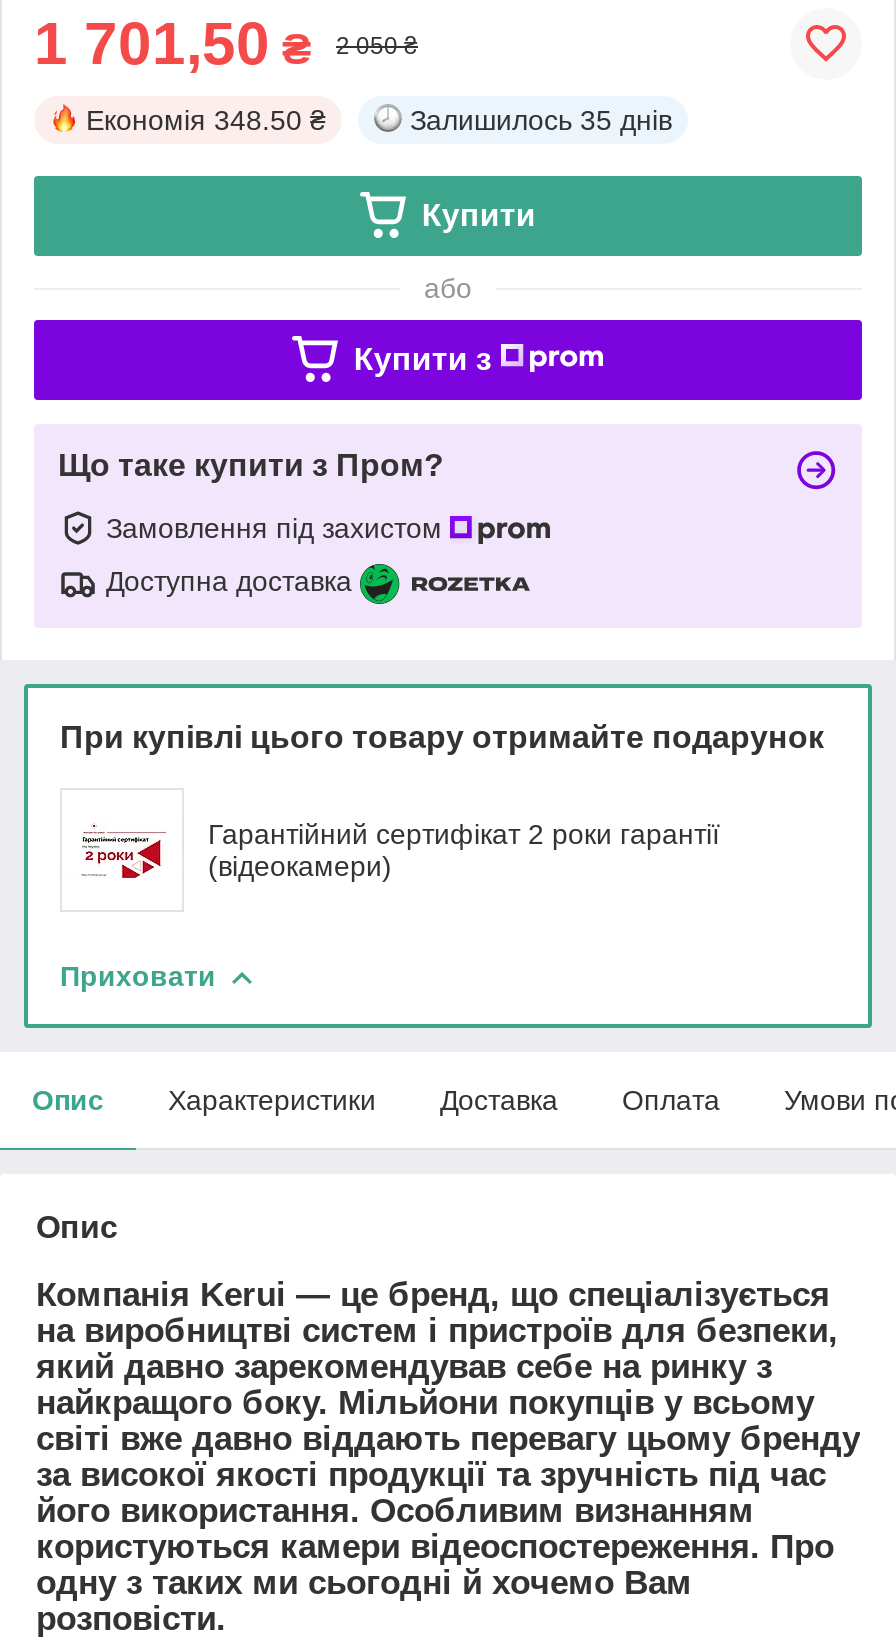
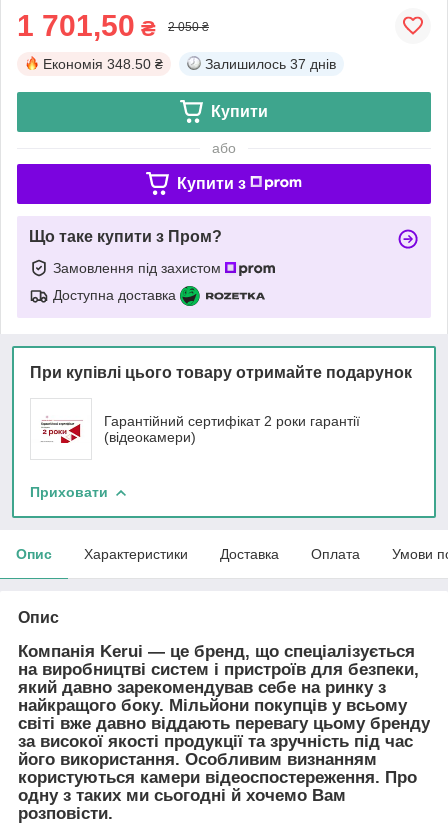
[410,104,672,136] Залишилось 35 днів -> [205,56,336,72] Залишилось 37 днів

